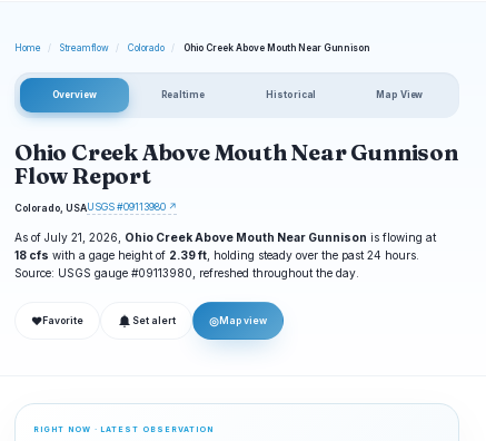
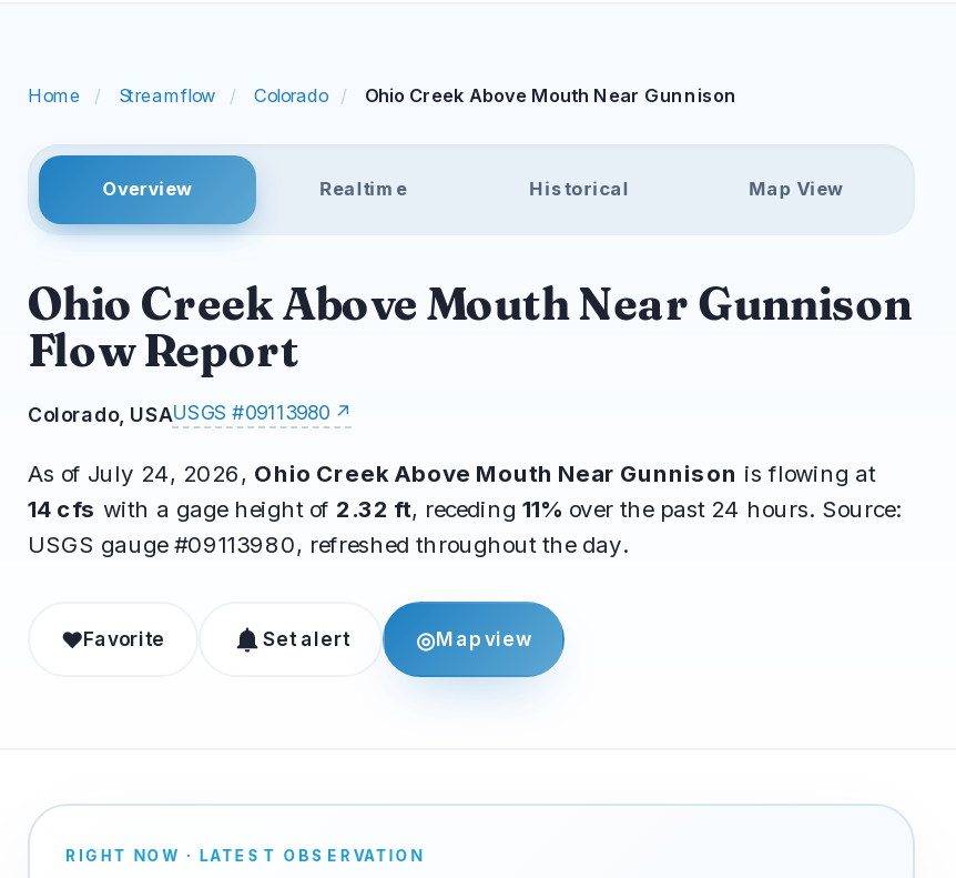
[14,231,436,280] As of July 21, 2026, Ohio Creek Above Mouth Near Gunnison is flowing at | 18 cfs with a gage height of 2.39 ft, holding steady over the past 24 hours. | Source: USGS gauge #09113980, refreshed throughout the day. -> [28,460,902,557] As of July 24, 2026, Ohio Creek Above Mouth Near Gunnison is flowing at | 14 cfs with a gage height of 2.32 ft, receding 11% over the past 24 hours. Source: | USGS gauge #09113980, refreshed throughout the day.

